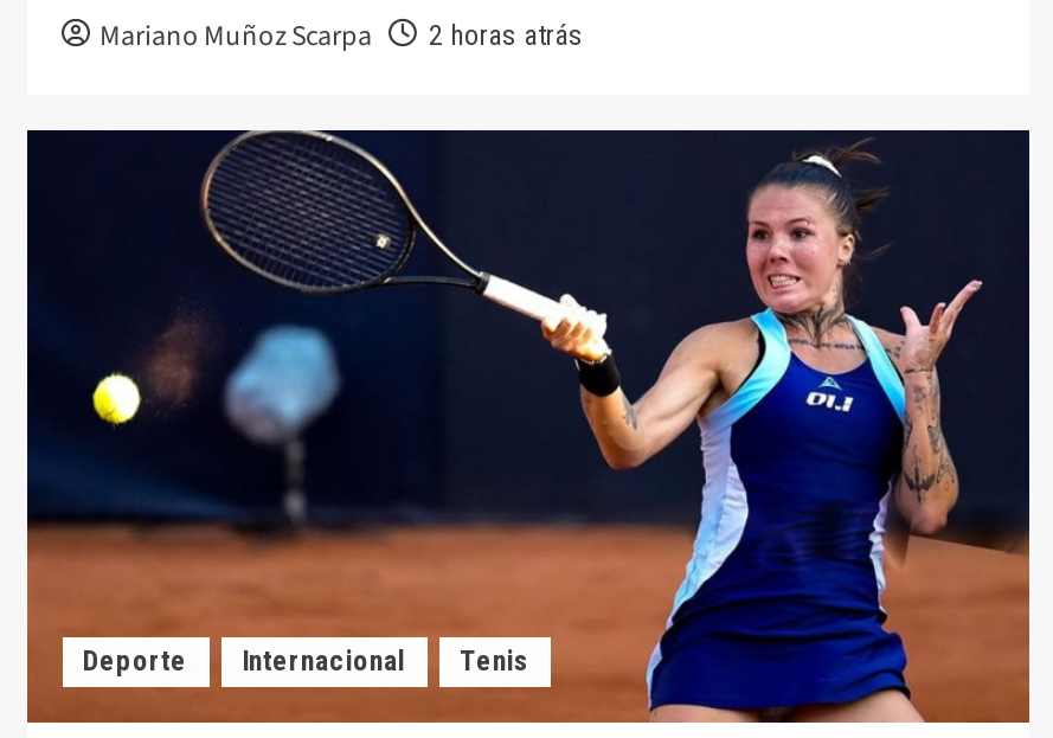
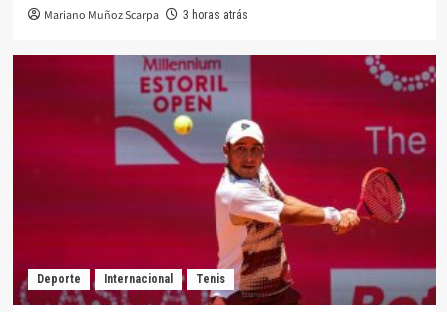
[99,16,583,56] Mariano Muñoz Scarpa 2 horas atrás -> [43,7,247,24] Mariano Muñoz Scarpa 3 horas atrás
[25,127,1032,726] [image] -> [12,54,437,306] [image]

